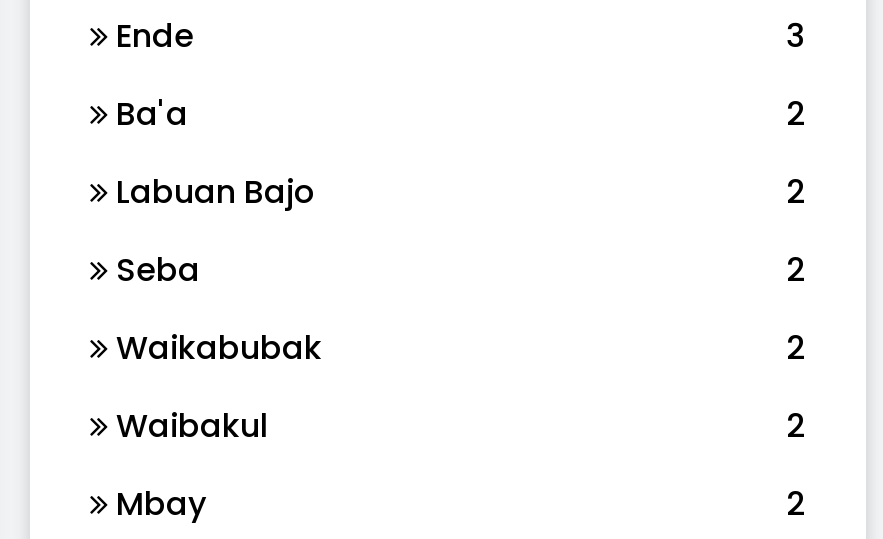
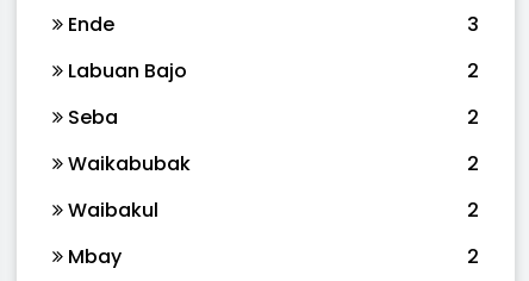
[108,91,806,137] Ba'a | 2 -> none

